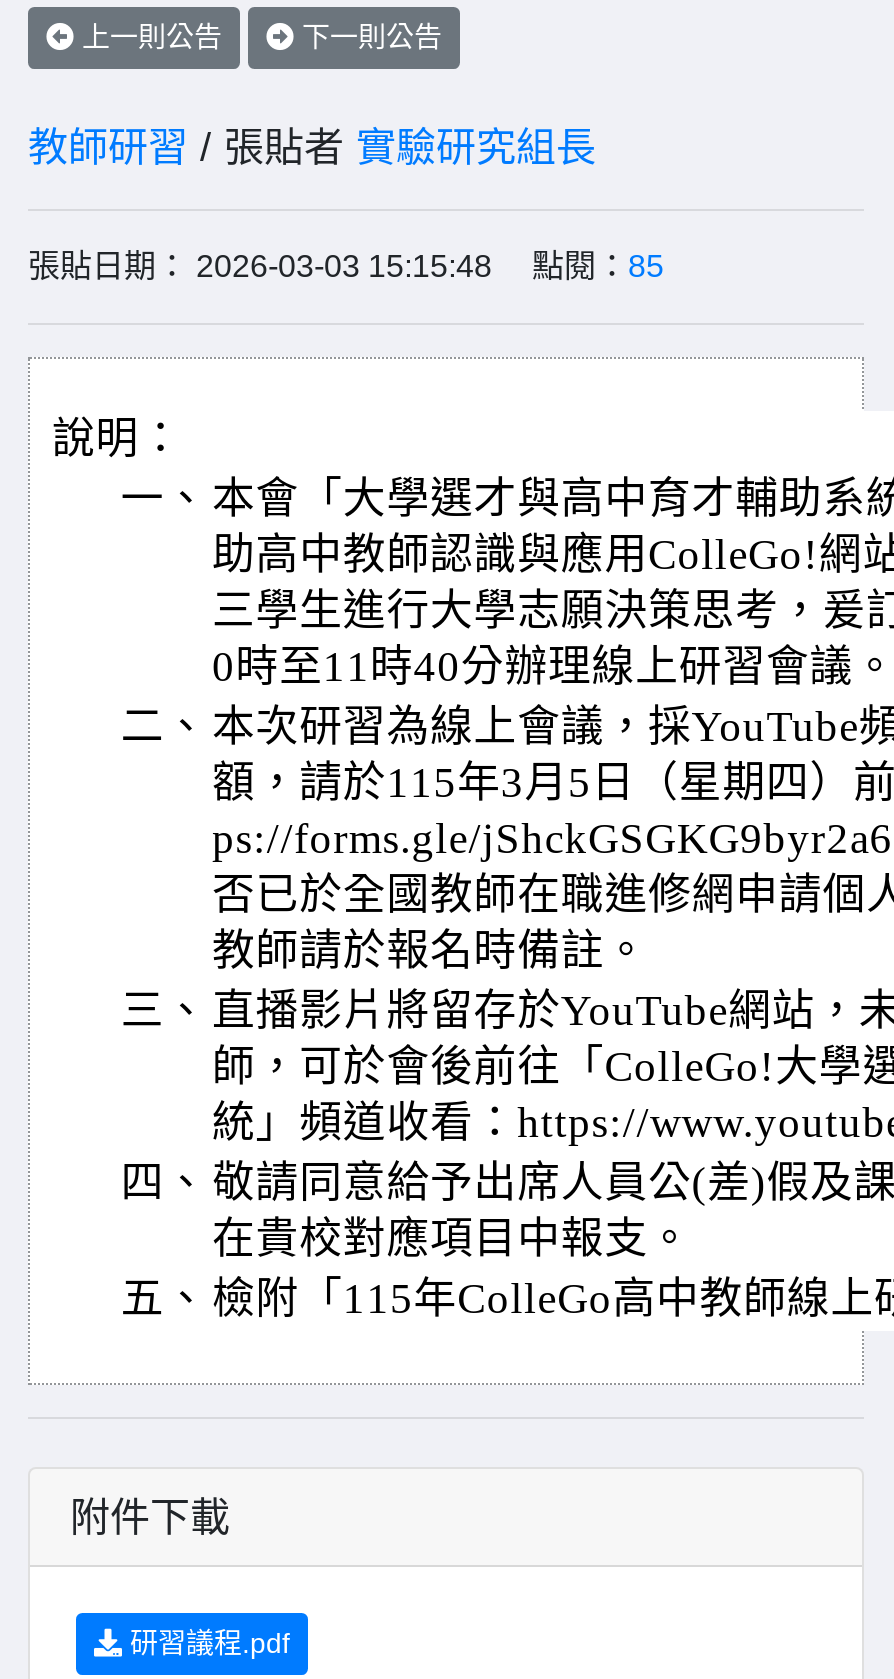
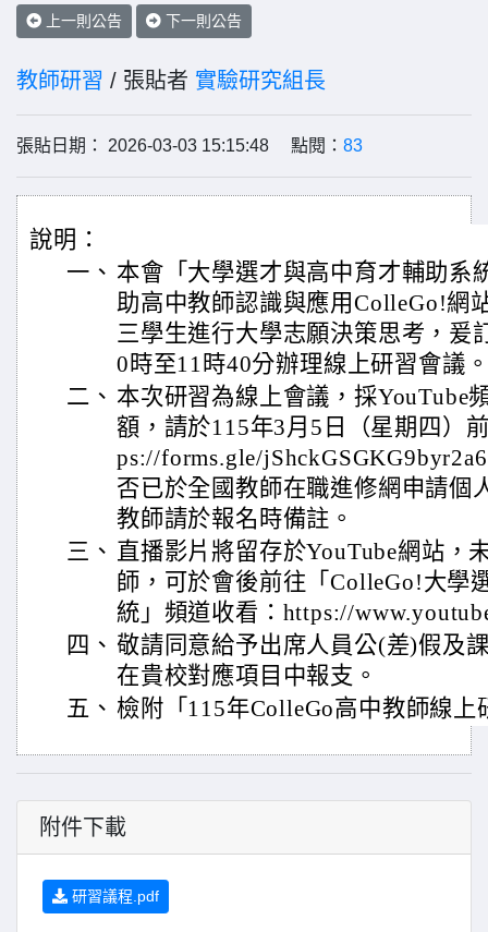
[28,249,664,283] 張貼日期： 2026-03-03 15:15:48 點閱：85 -> [16,136,363,155] 張貼日期： 2026-03-03 15:15:48 點閱：83

